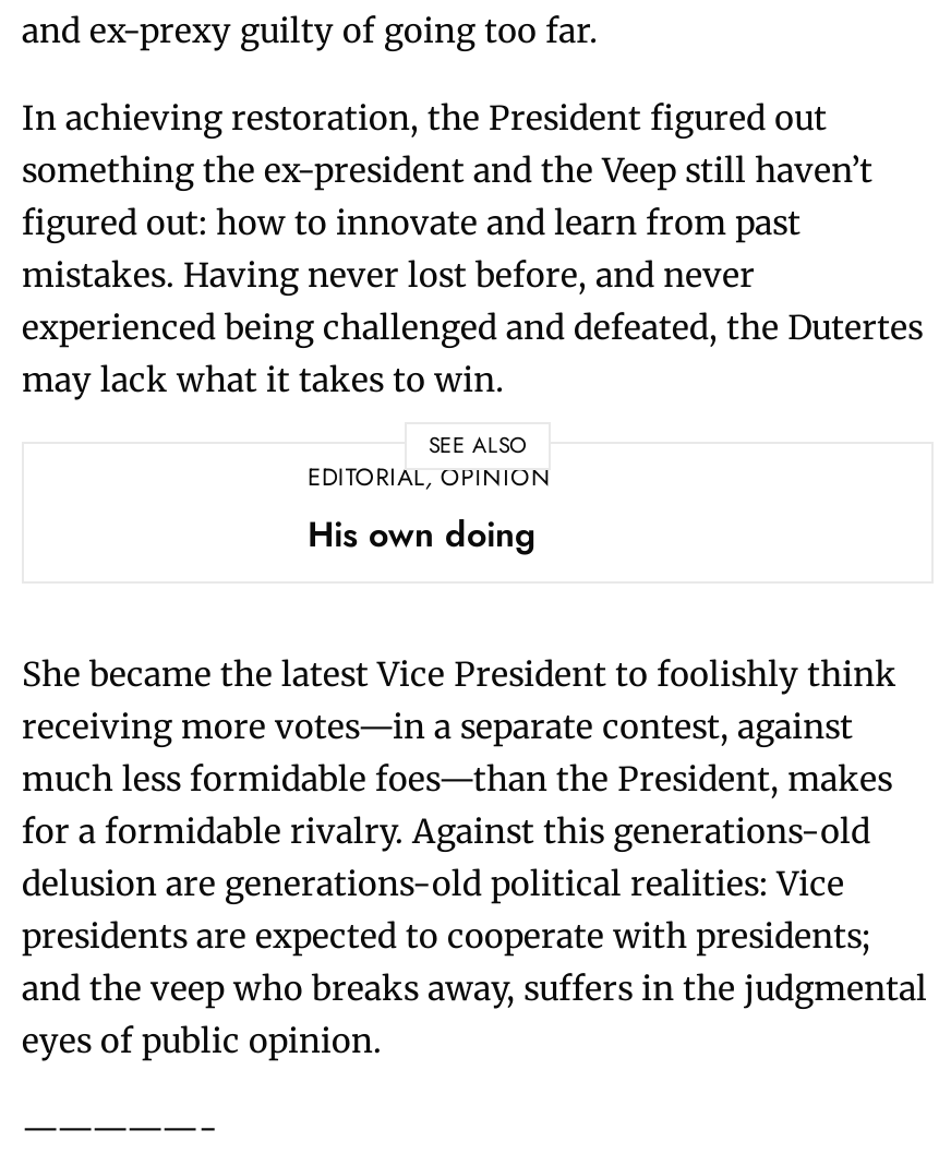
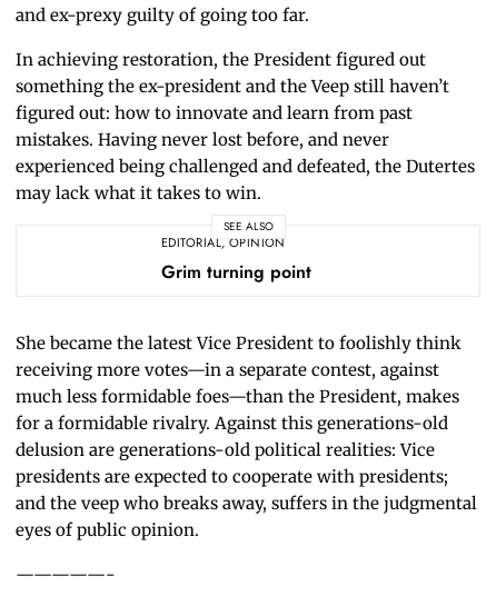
[308,508,537,558] His own doing -> [161,259,311,285] Grim turning point

